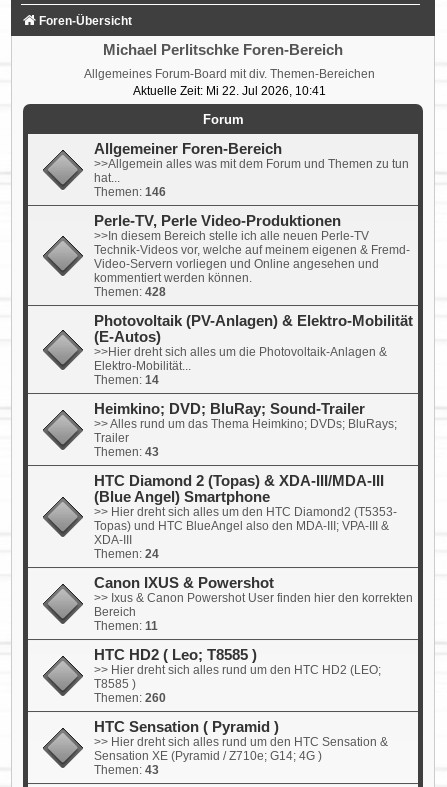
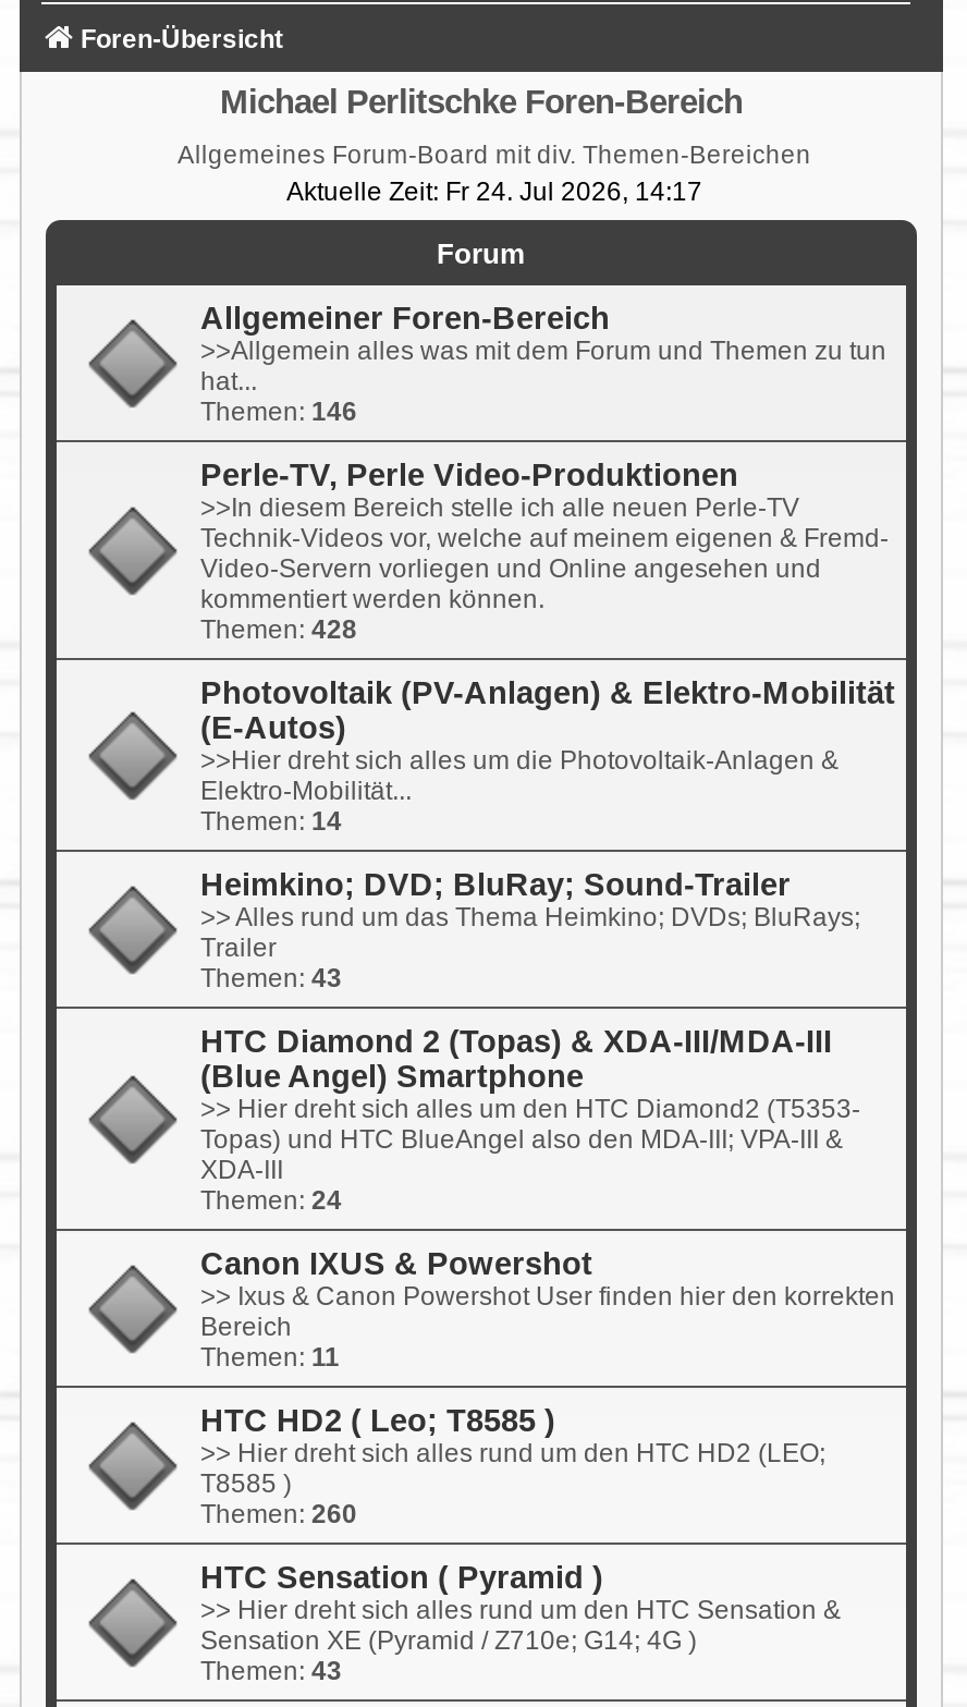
[132,84,325,98] Aktuelle Zeit: Mi 22. Jul 2026, 10:41 -> [286,176,702,206] Aktuelle Zeit: Fr 24. Jul 2026, 14:17

